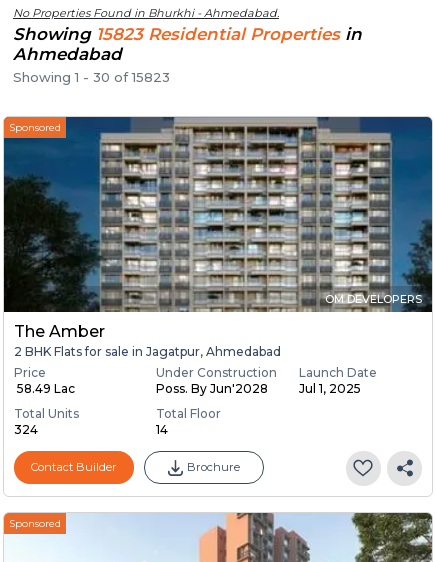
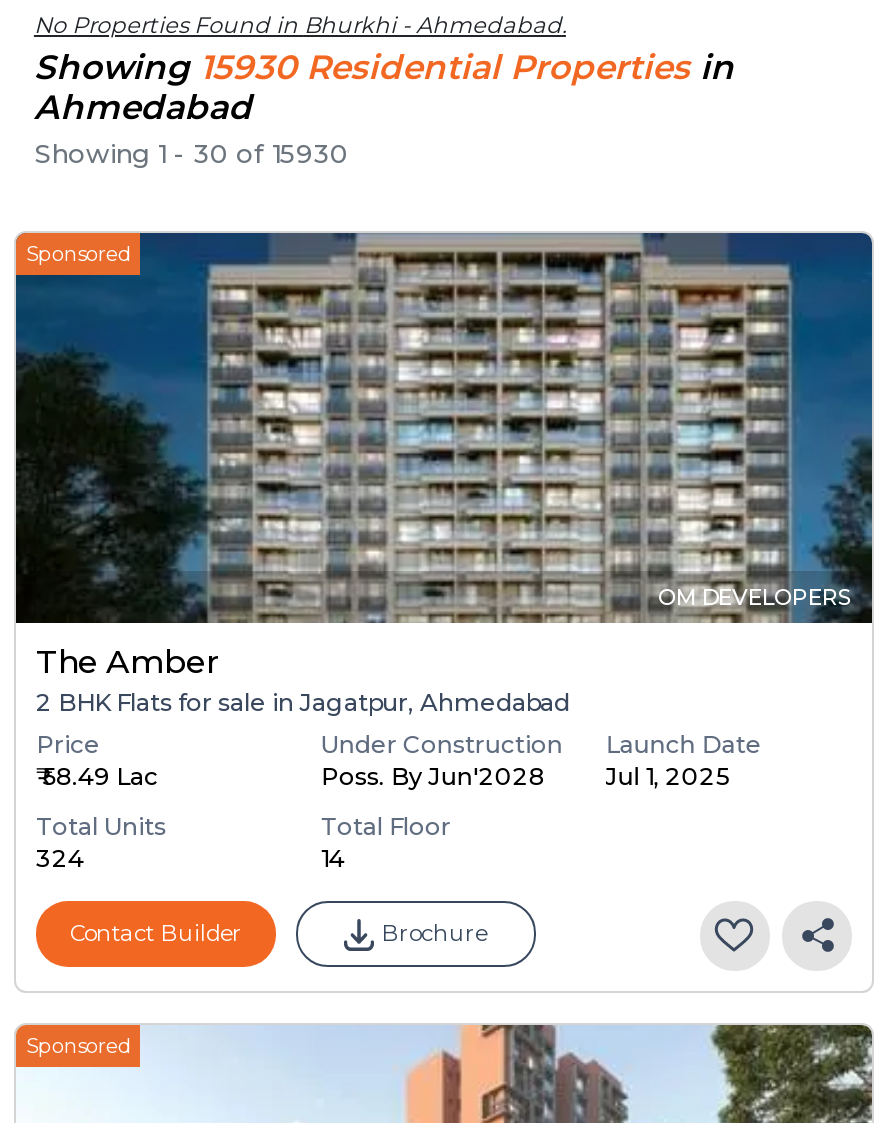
[13,24,362,44] Showing 15823 Residential Properties in -> [34,47,734,87] Showing 15930 Residential Properties in
[13,69,170,85] Showing 1 - 30 of 15823 -> [34,137,348,169] Showing 1 - 30 of 15930

